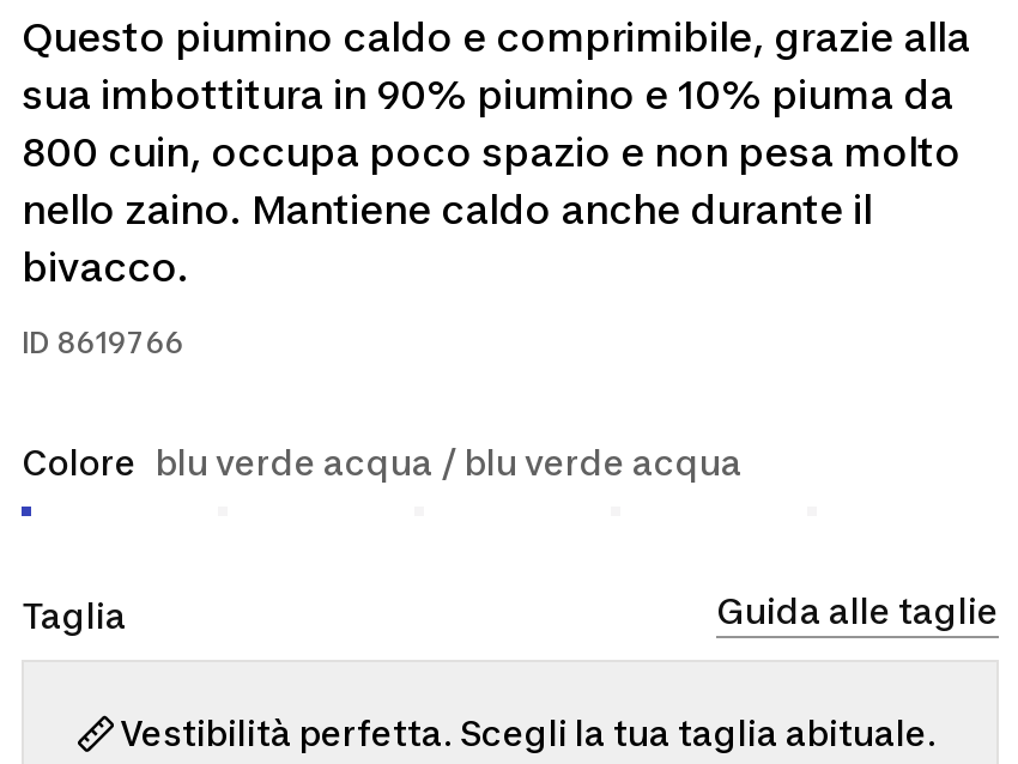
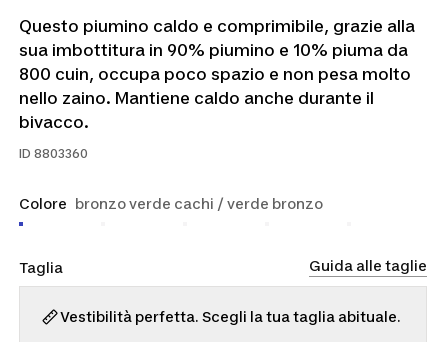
[22,325,184,360] ID 8619766 -> [19,146,88,161] ID 8803360
[22,442,743,483] Colore blu verde acqua / blu verde acqua -> [19,195,323,212] Colore bronzo verde cachi / verde bronzo

